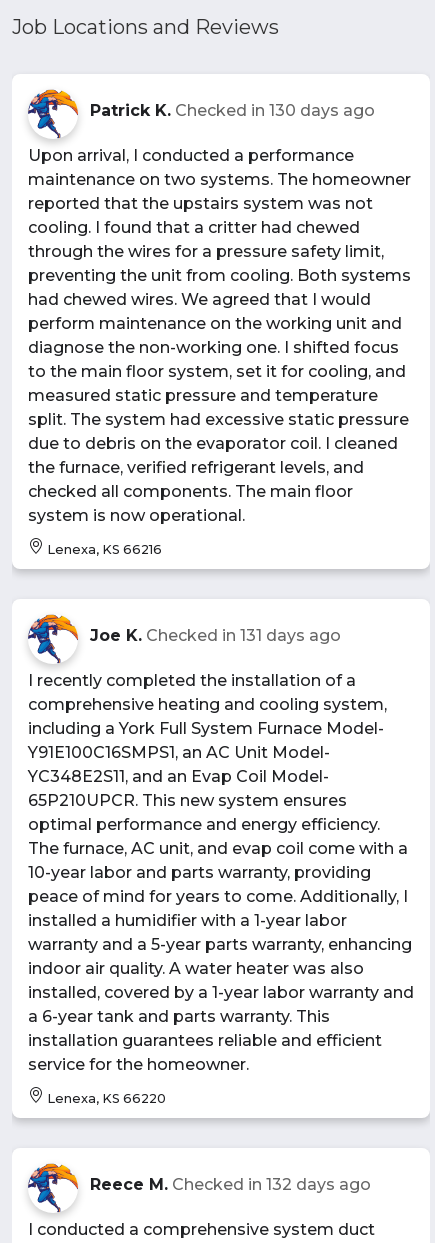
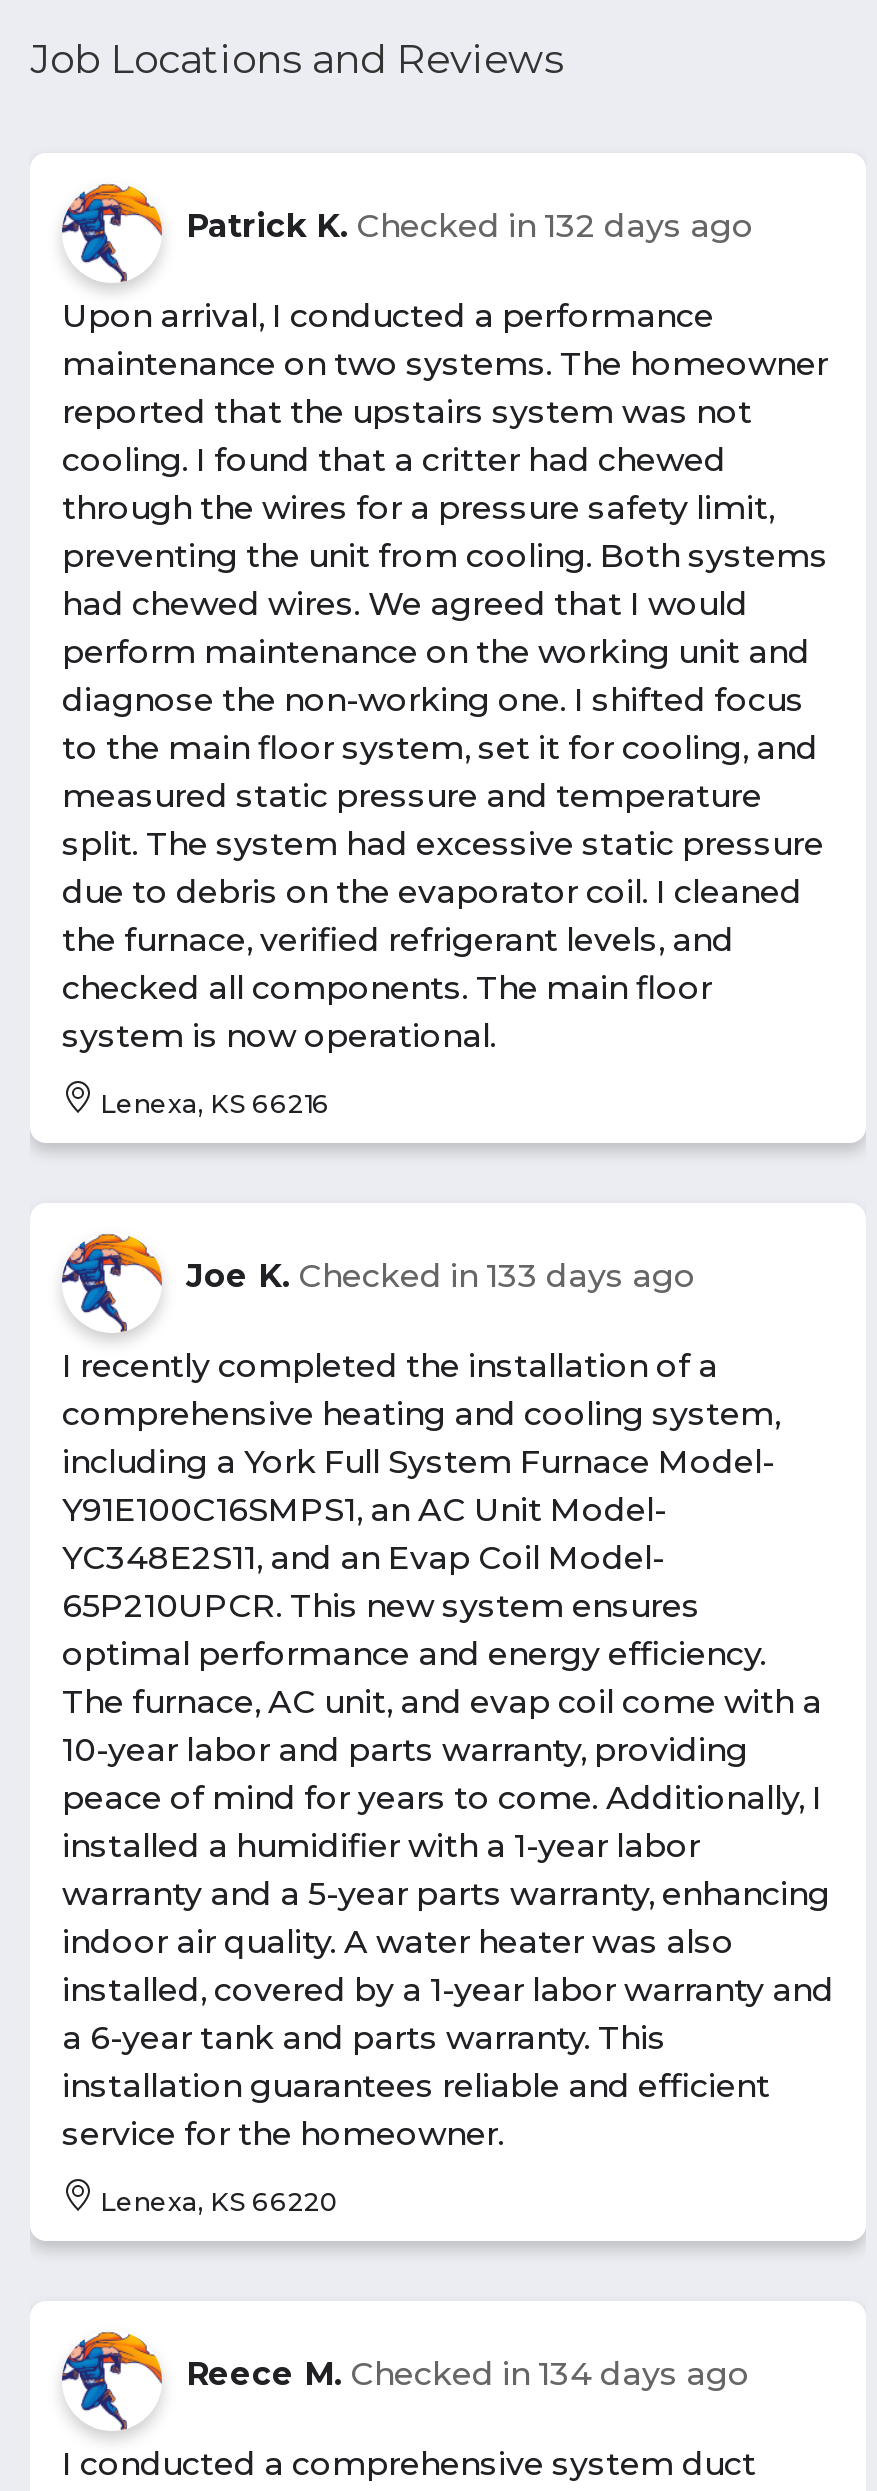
[90,101,375,120] Patrick K. Checked in 130 days ago -> [186,208,754,246] Patrick K. Checked in 132 days ago
[90,626,341,645] Joe K. Checked in 131 days ago -> [186,1258,696,1296] Joe K. Checked in 133 days ago
[90,1175,371,1194] Reece M. Checked in 132 days ago -> [186,2356,750,2394] Reece M. Checked in 134 days ago

